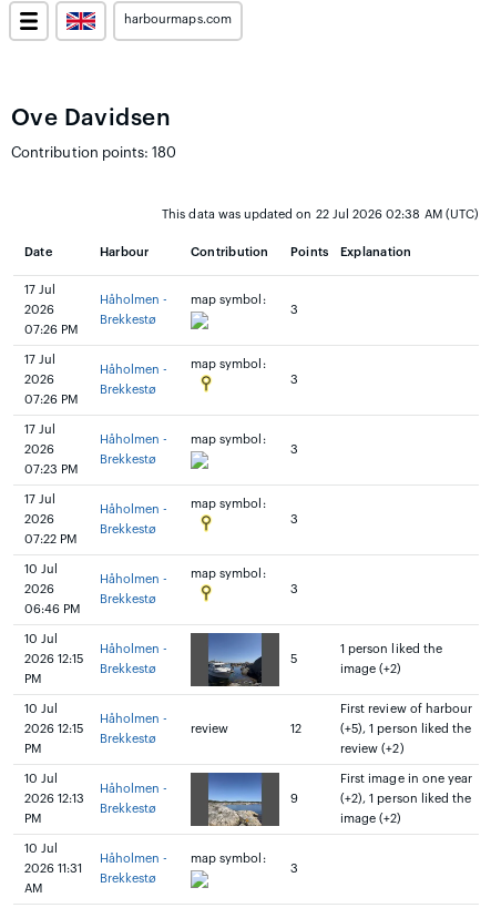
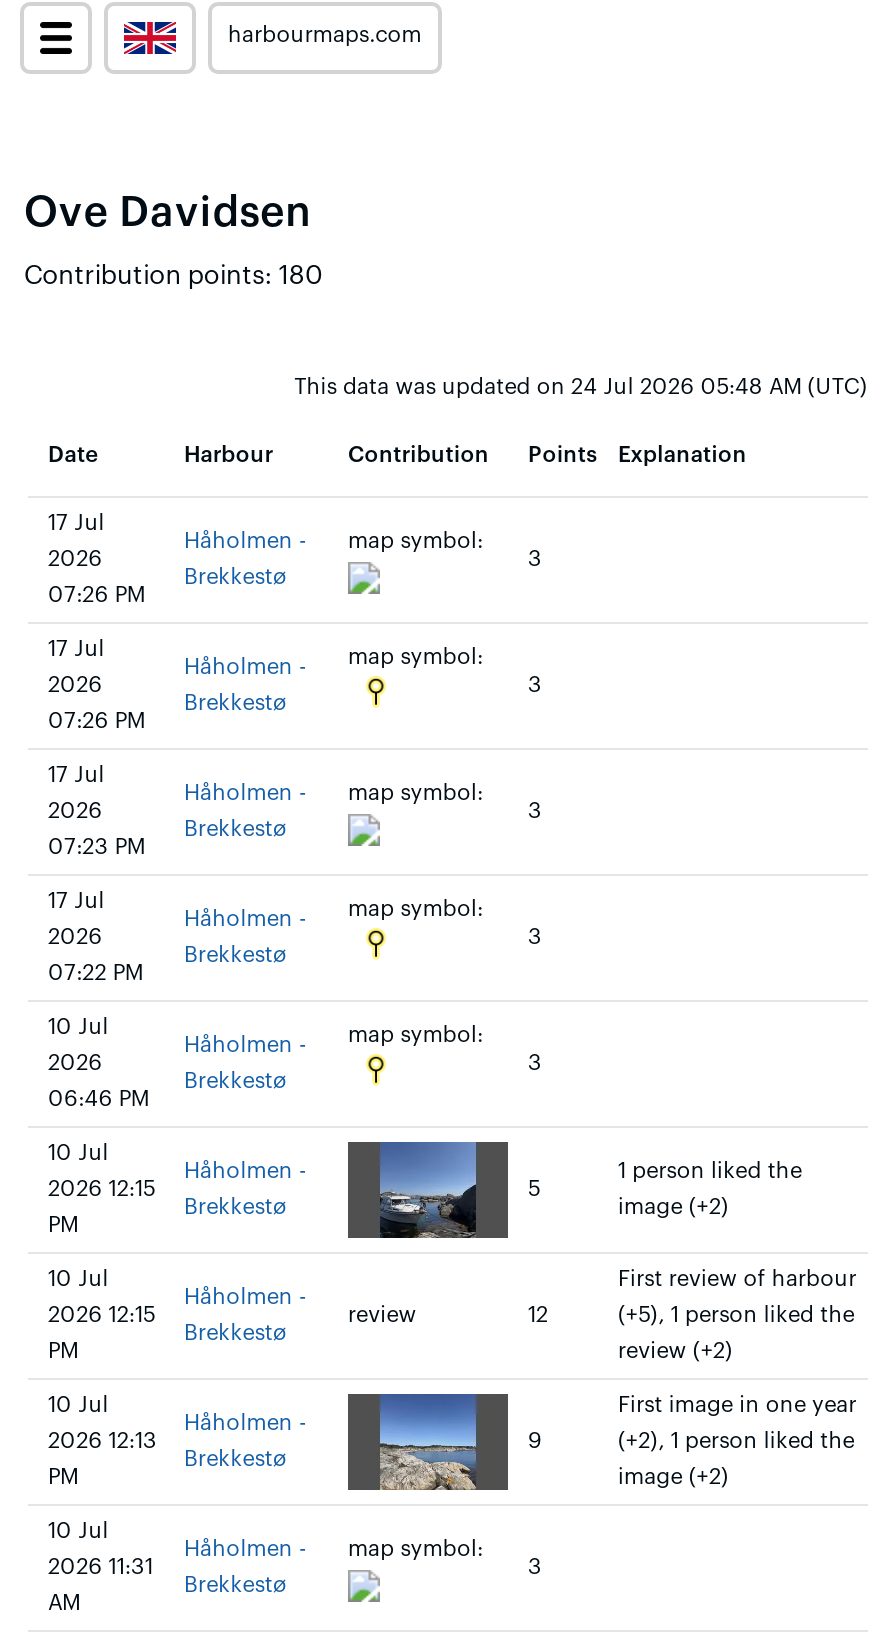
[162,208,479,221] This data was updated on 22 Jul 2026 02:38 AM (UTC) -> [294,376,868,398] This data was updated on 24 Jul 2026 05:48 AM (UTC)

